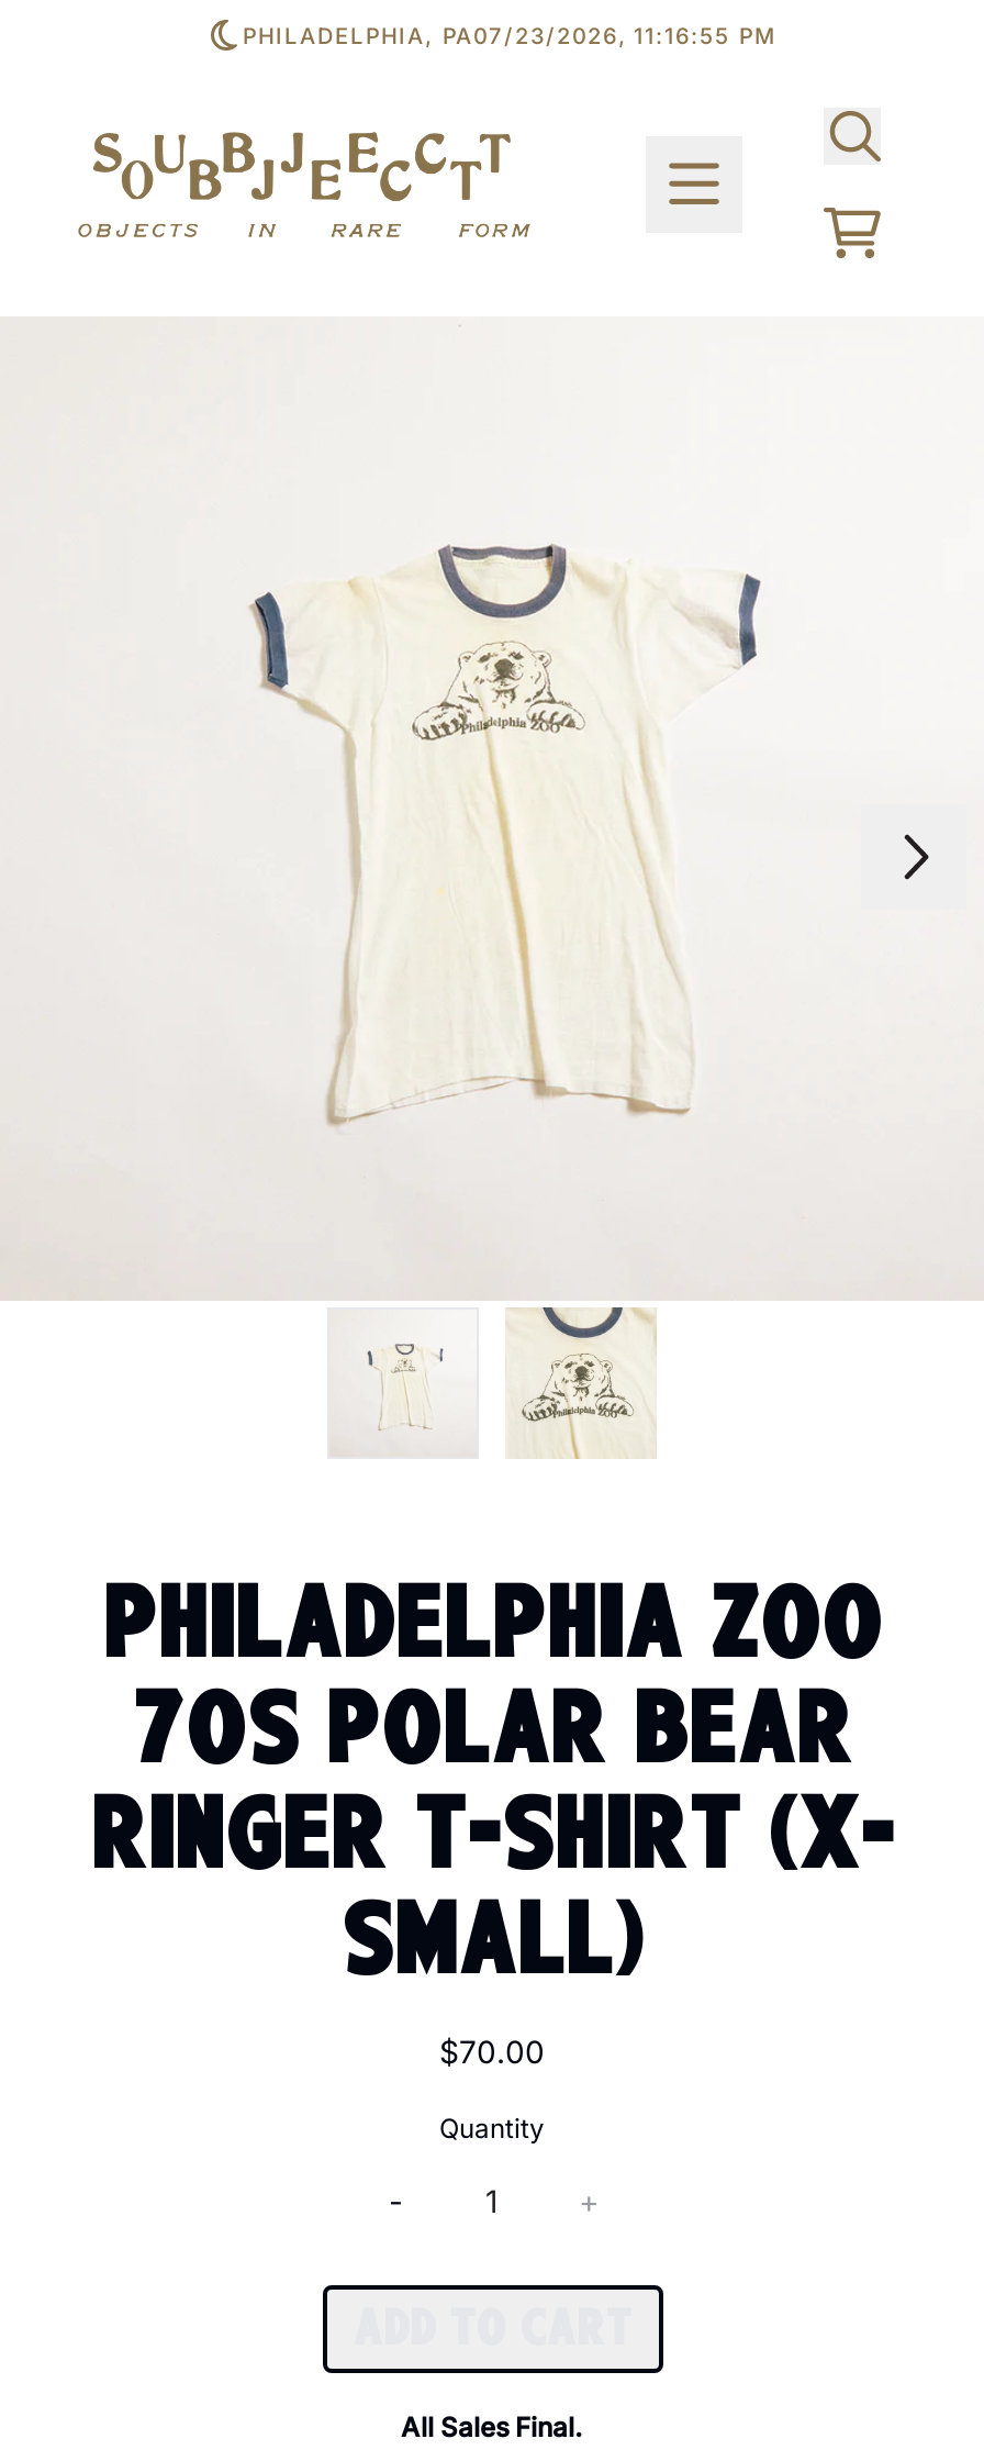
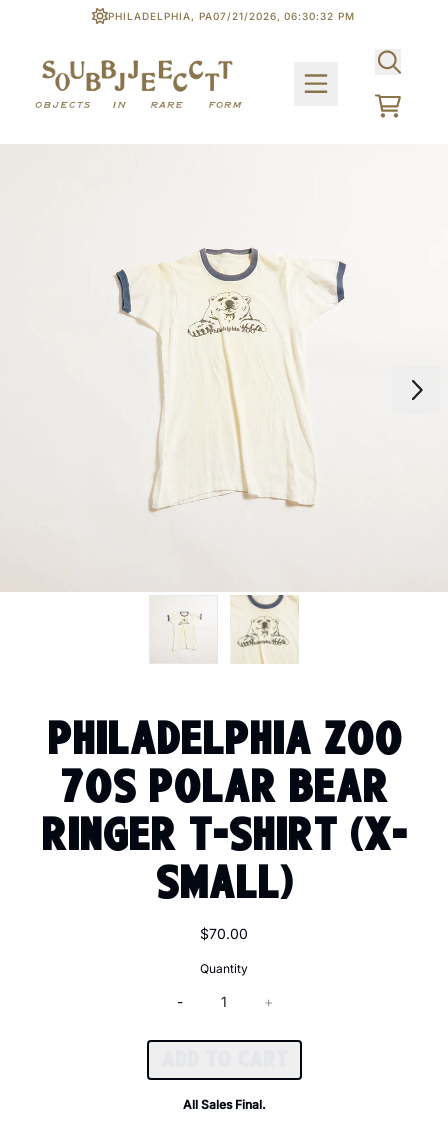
[243,21,776,47] PHILADELPHIA, PA07/23/2026, 11:16:55 PM -> [108,9,355,21] PHILADELPHIA, PA07/21/2026, 06:30:32 PM

